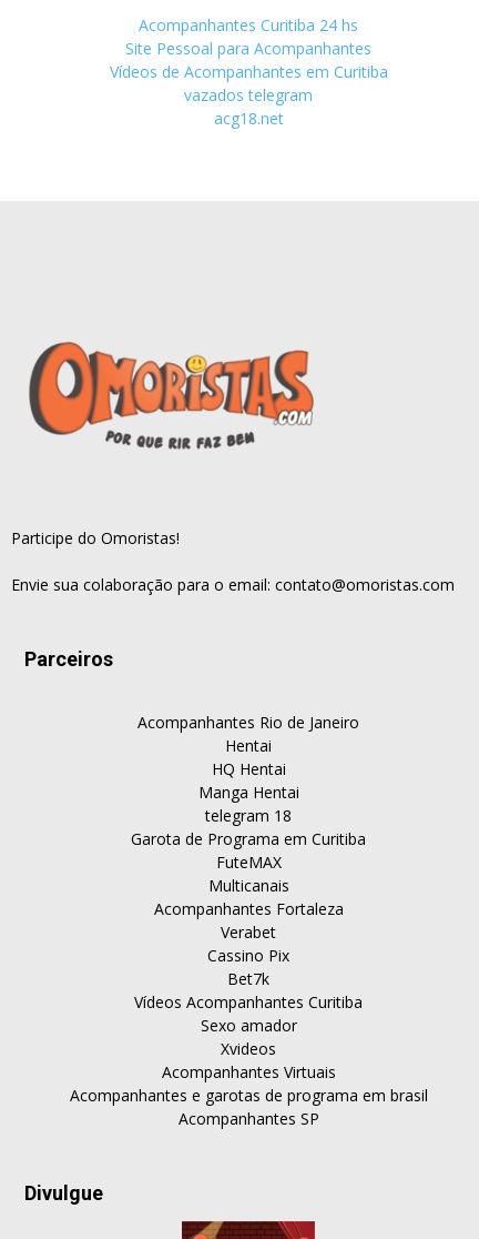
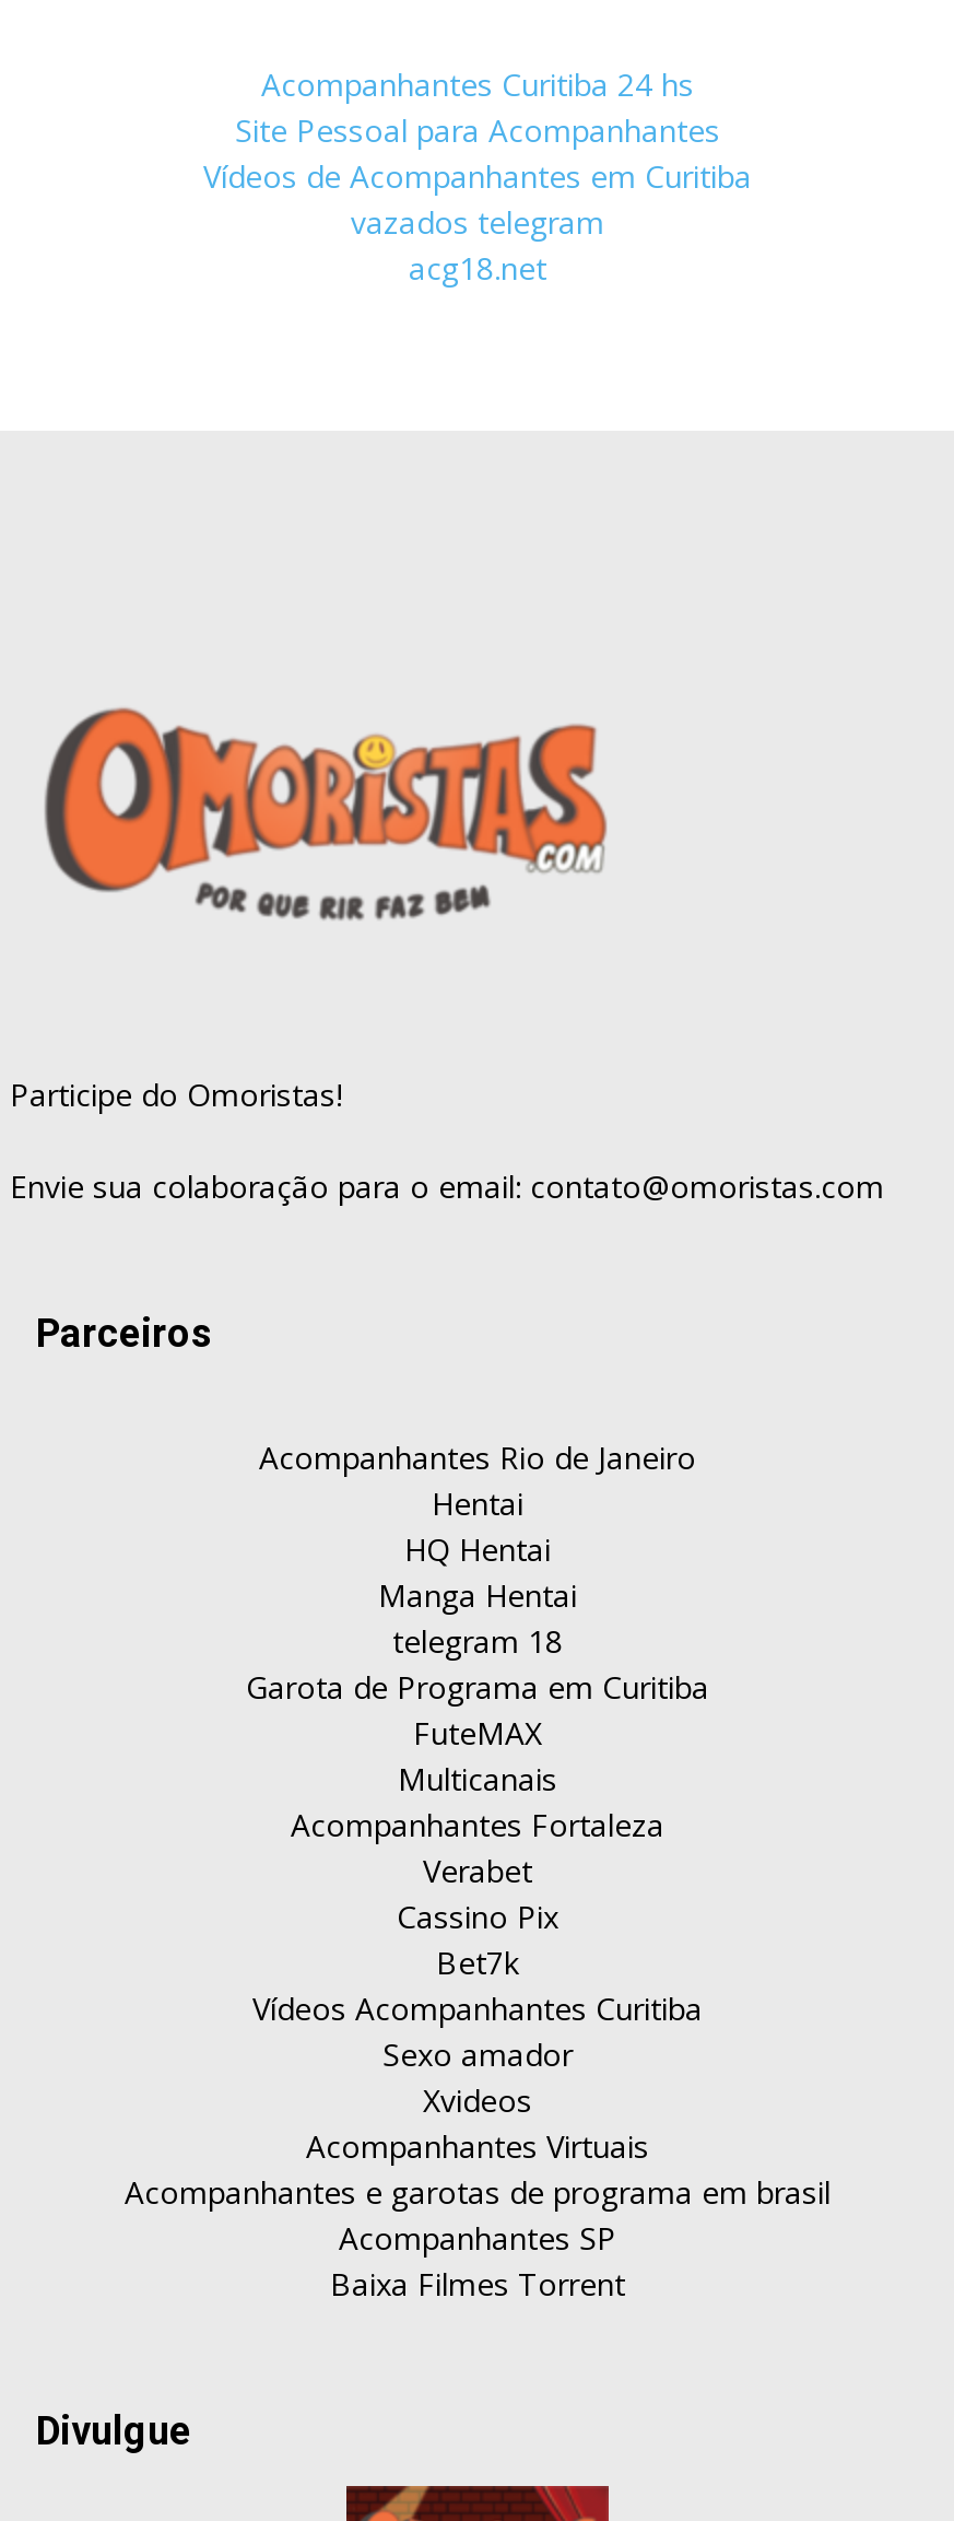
none -> [330,2263,625,2305] Baixa Filmes Torrent

